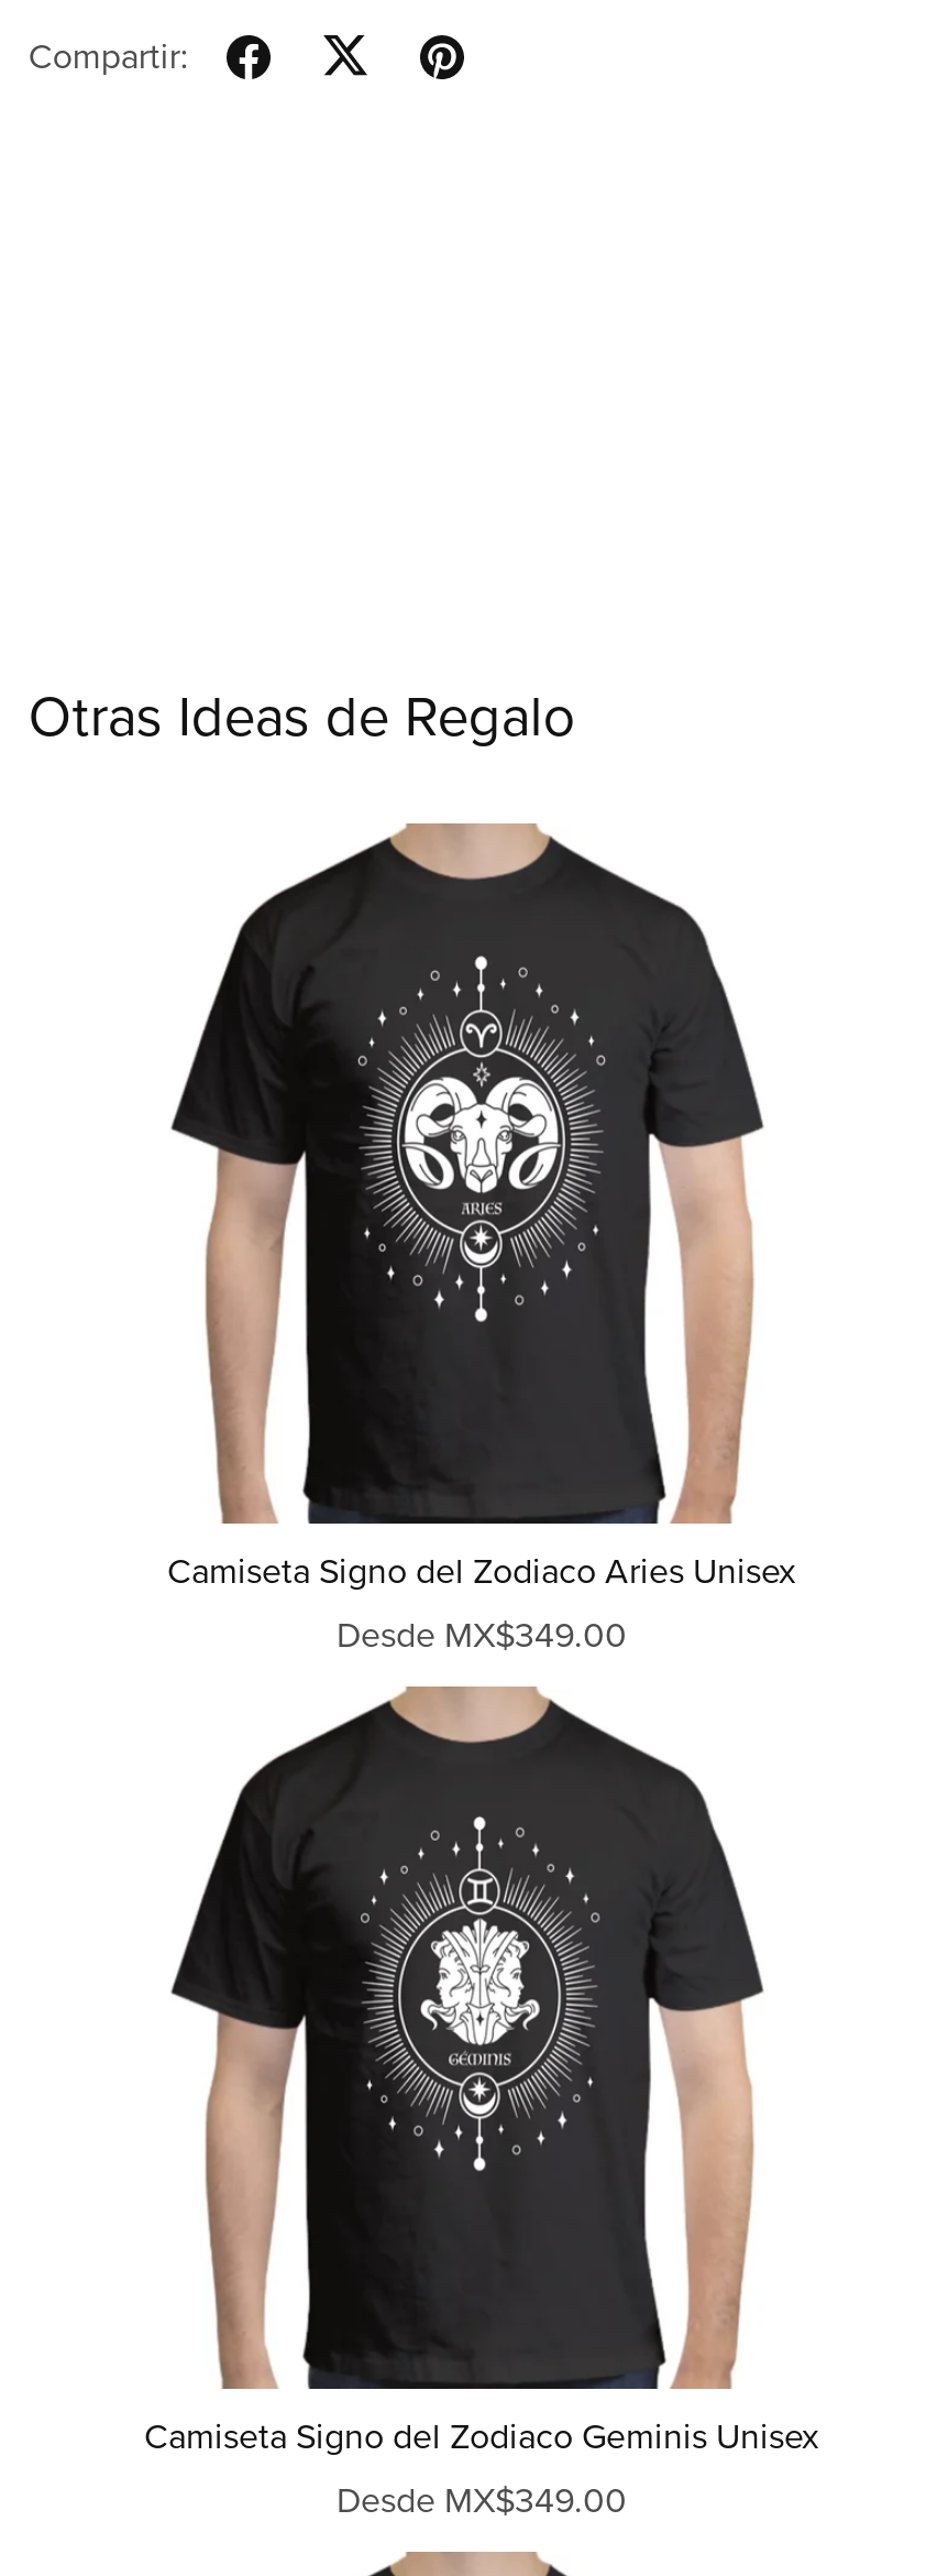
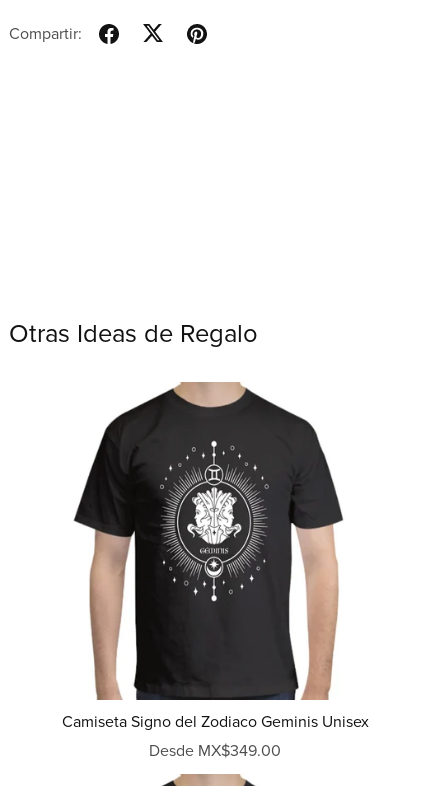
[359,989,605,1323] [image] -> none
[167,1551,796,1659] Camiseta Signo del Zodiaco Aries Unisex | Desde MX$349.00 -> none

